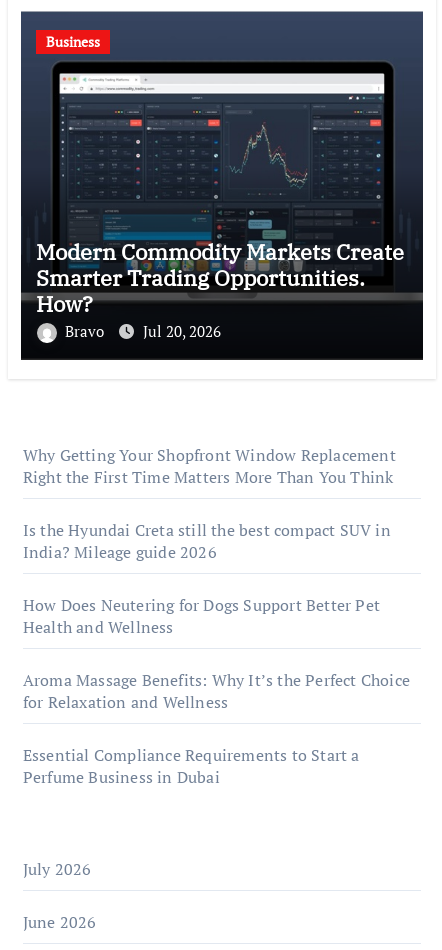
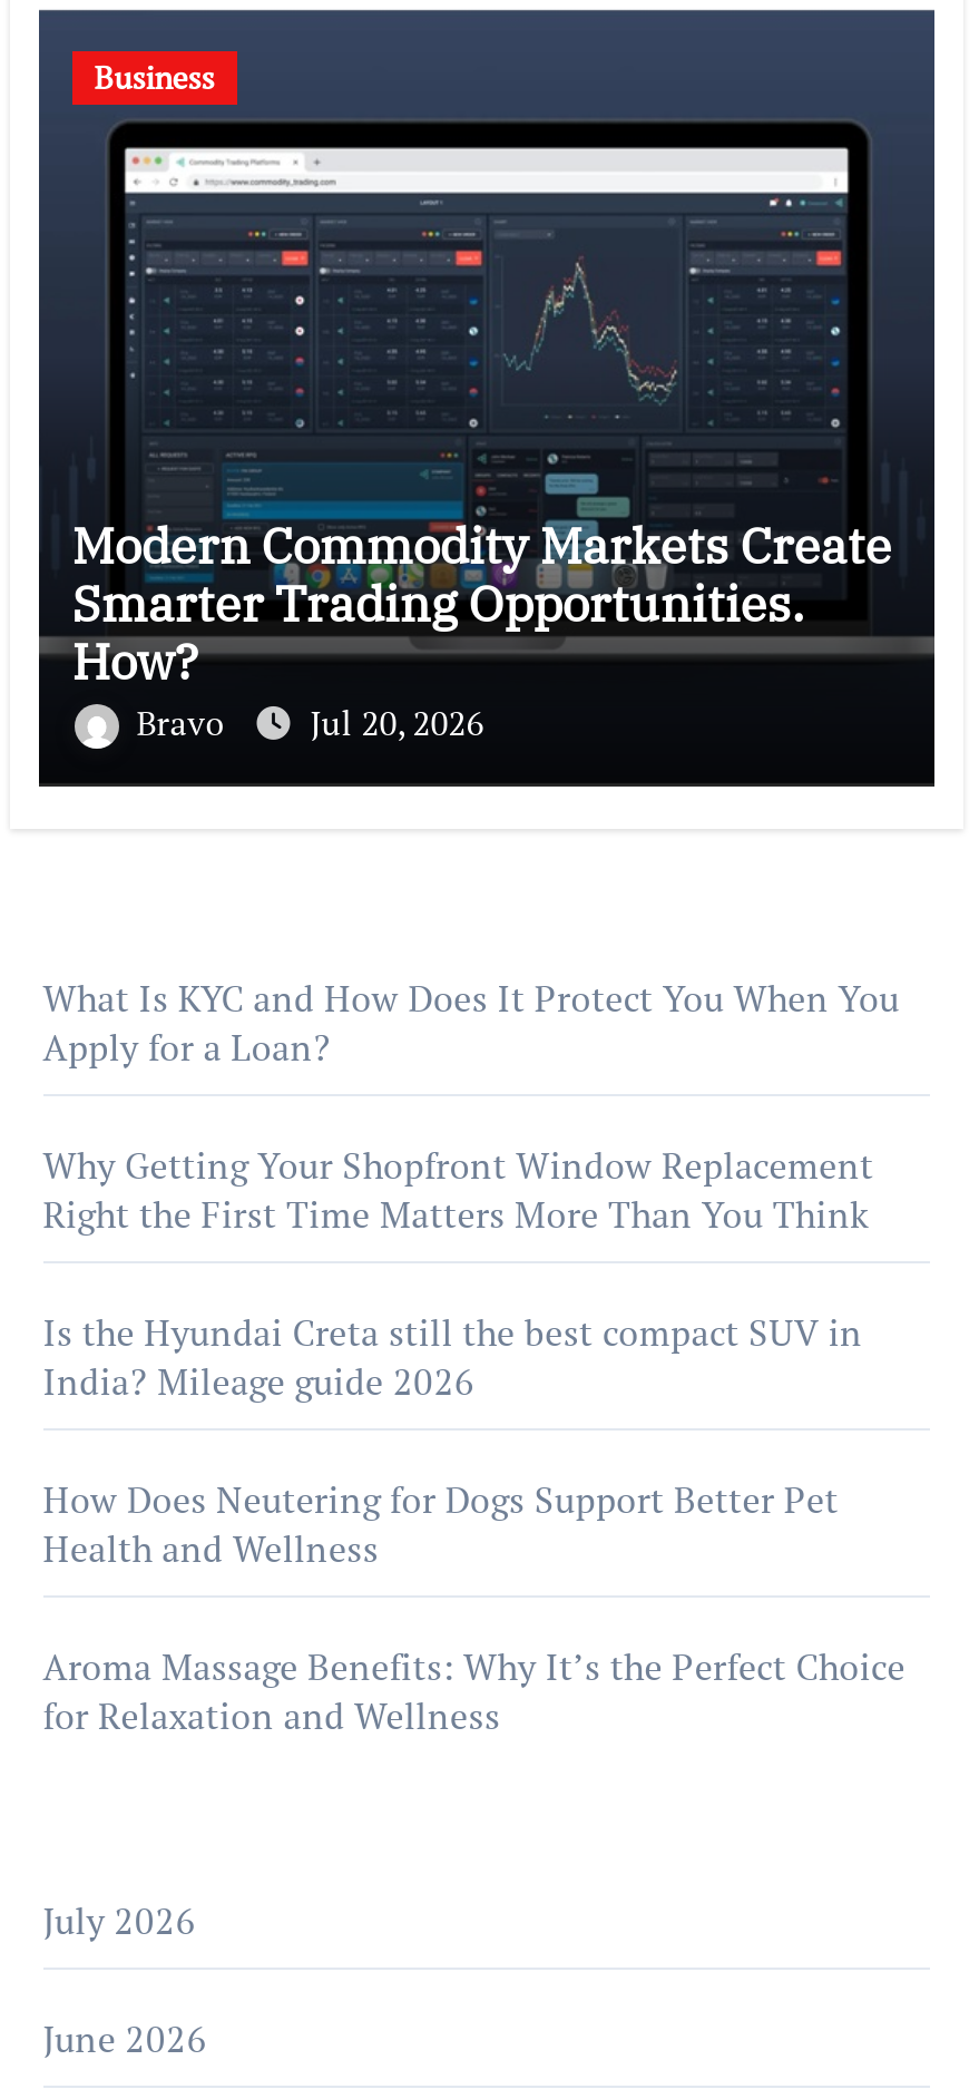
none -> [43,973,900,1071] What Is KYC and How Does It Protect You When You | Apply for a Loan?
moved [23,444,410,713] -> [43,1140,905,1739]: Why Getting Your Shopfront Window Replacement | Right the First Time Matters More Than You Think | Is the Hyundai Creta still the best compact SUV in | India? Mileage guide 2026 | How Does Neutering for Dogs Support Better Pet | Health and Wellness | Aroma Massage Benefits: Why It’s the Perfect Choice | for Relaxation and Wellness
[23,744,360,788] Essential Compliance Requirements to Start a | Perfume Business in Dubai -> none

